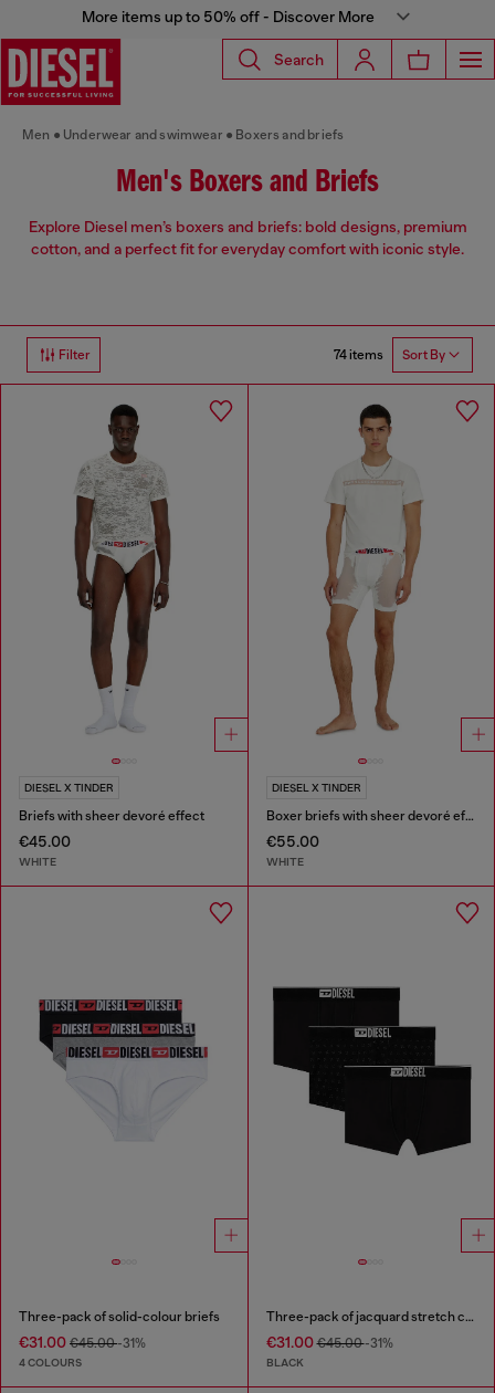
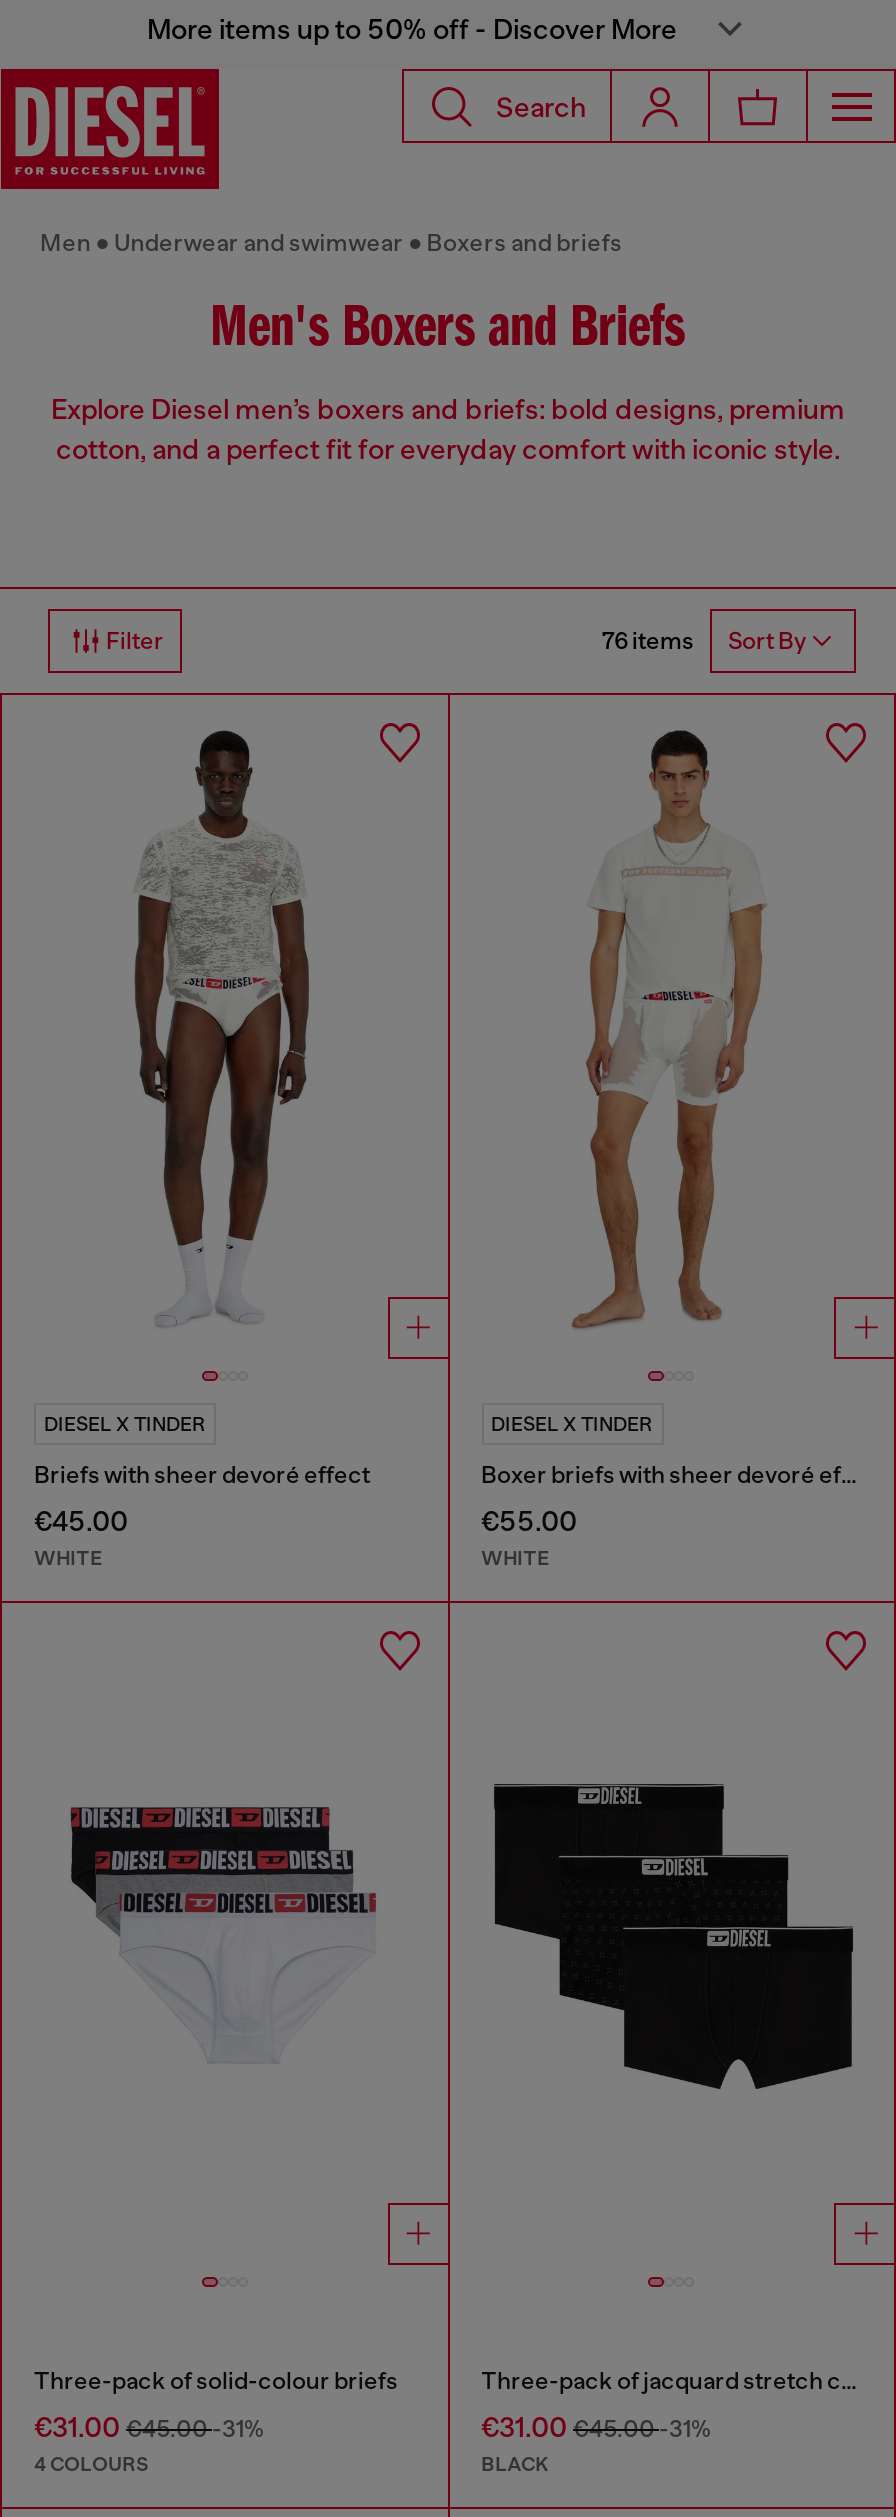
[334,347,445,363] 74 items Sort By -> [602,627,806,656] 76 items Sort By

